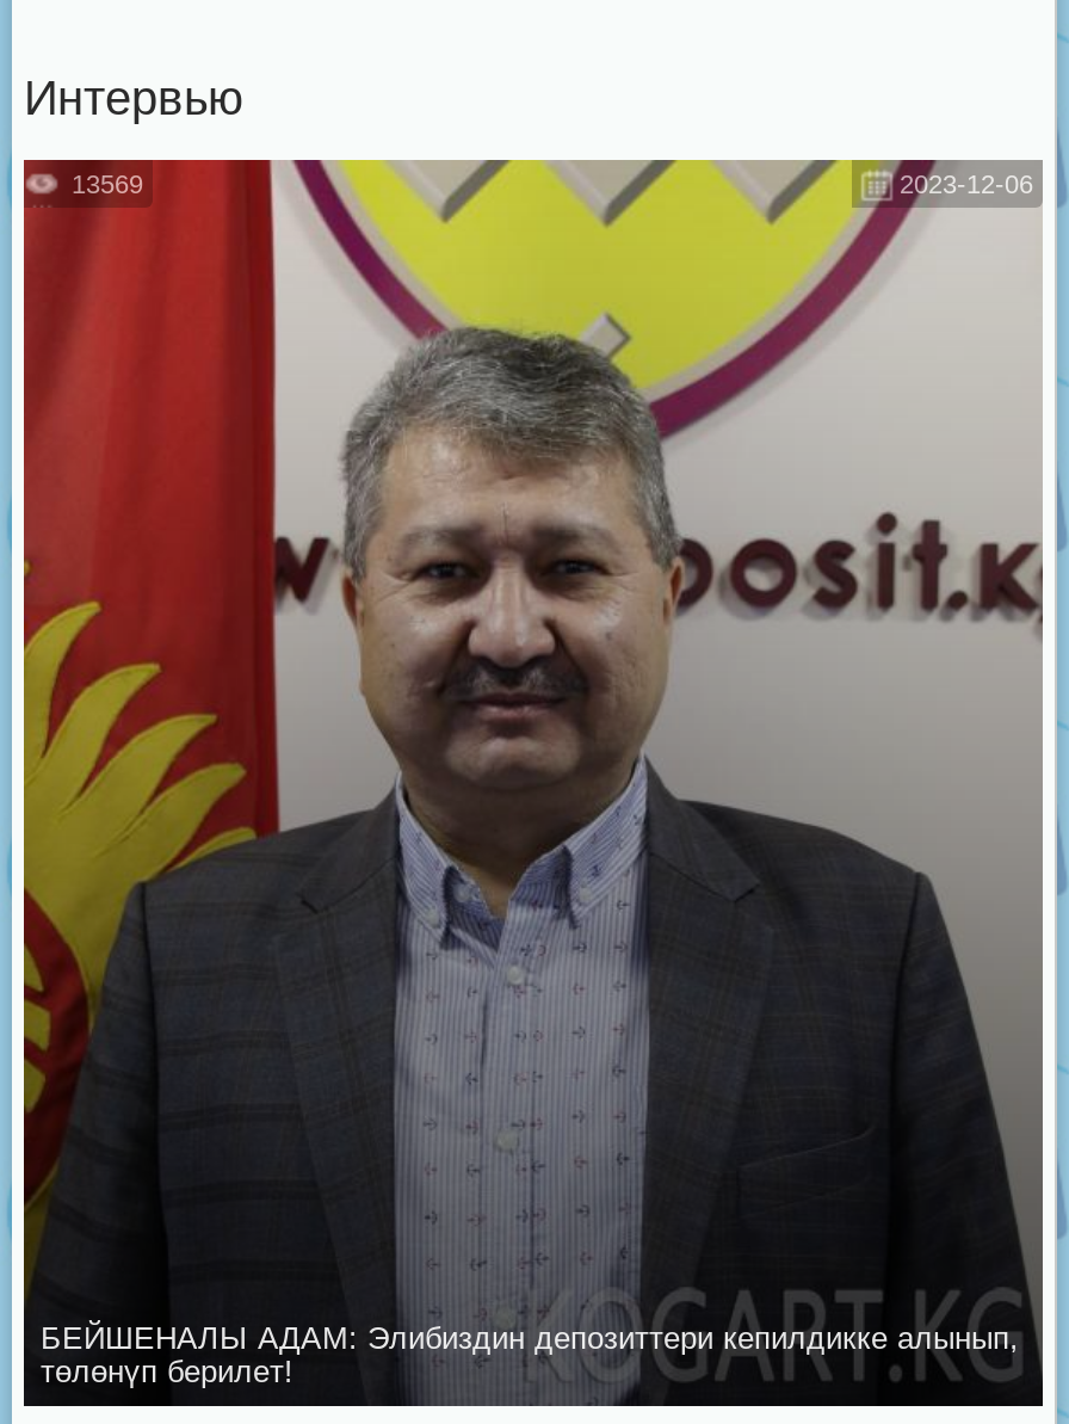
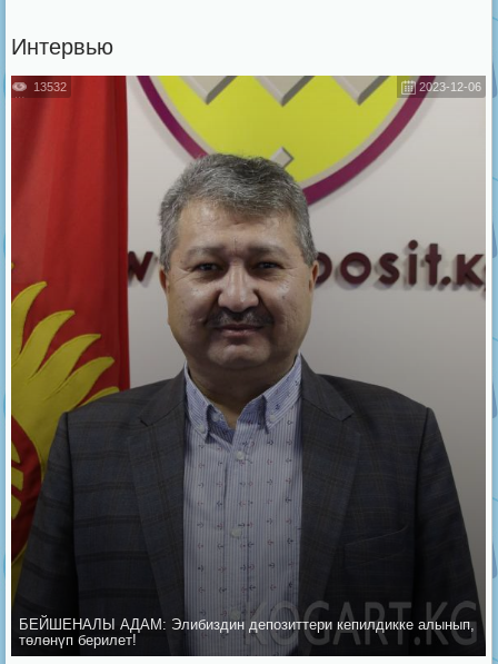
[72,169,143,198] 13569 -> [33,80,67,93] 13532

